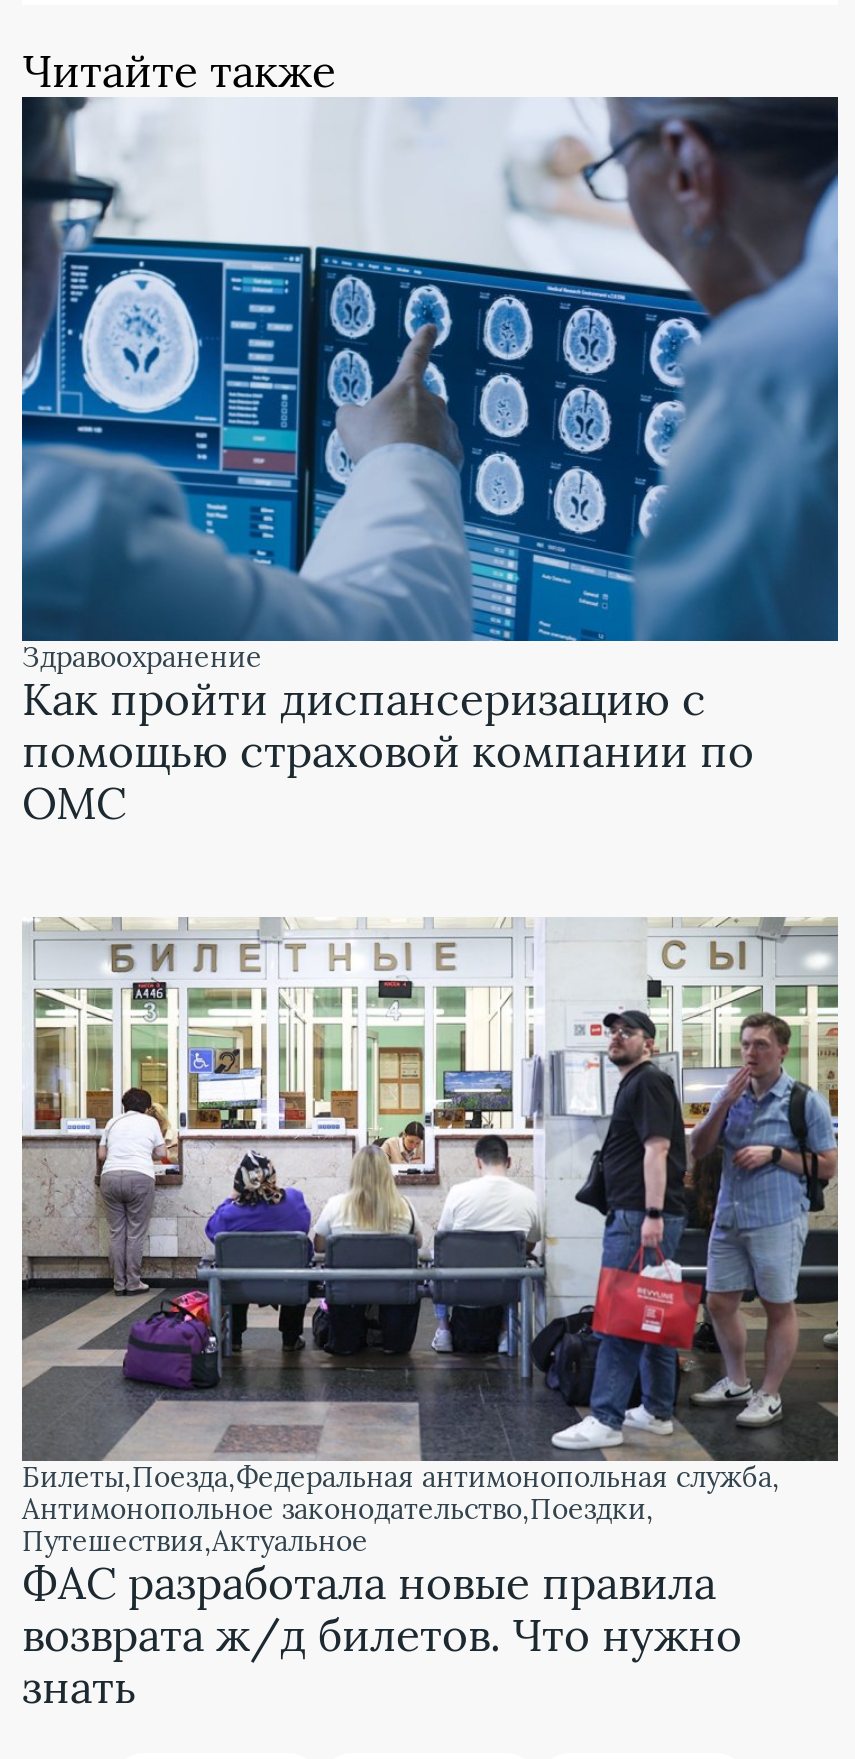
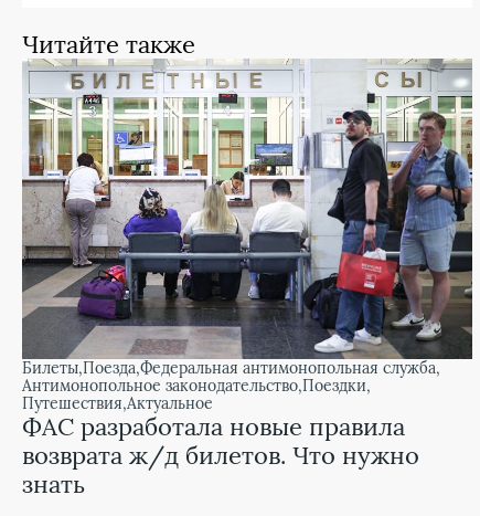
[20,95,840,831] [image] | Здравоохранение | Как пройти диспансеризацию с | помощью страховой компании по | ОМС -> none

